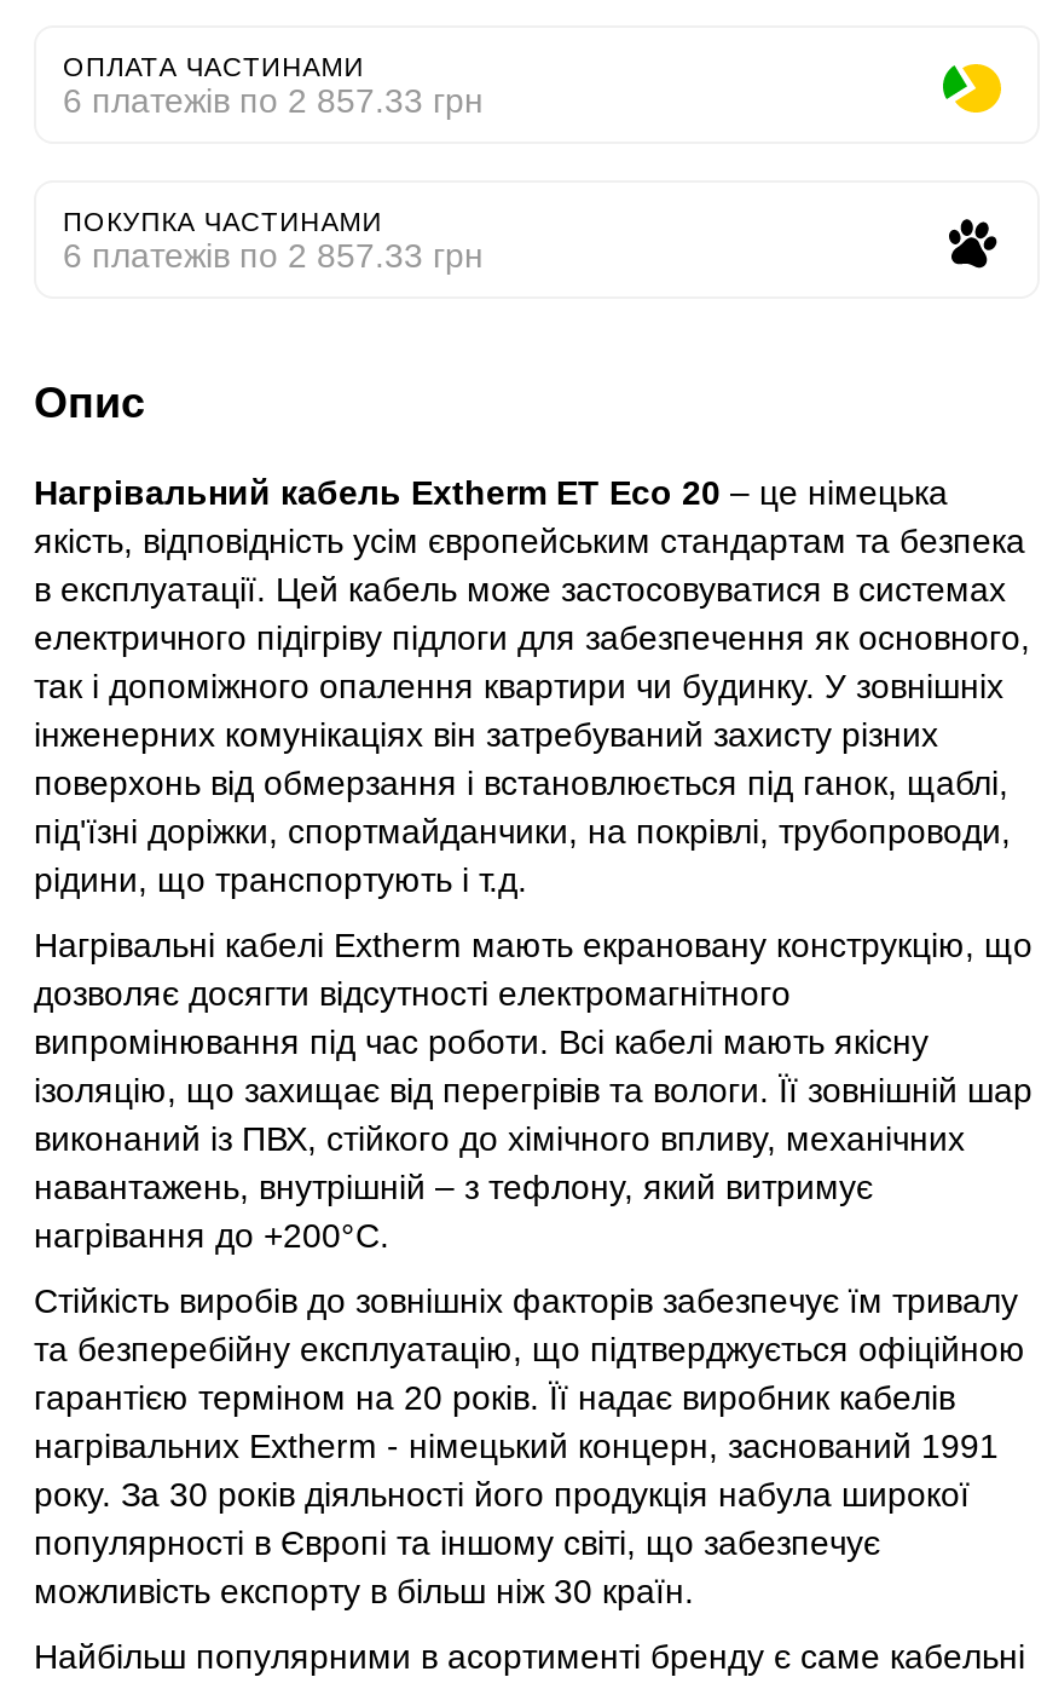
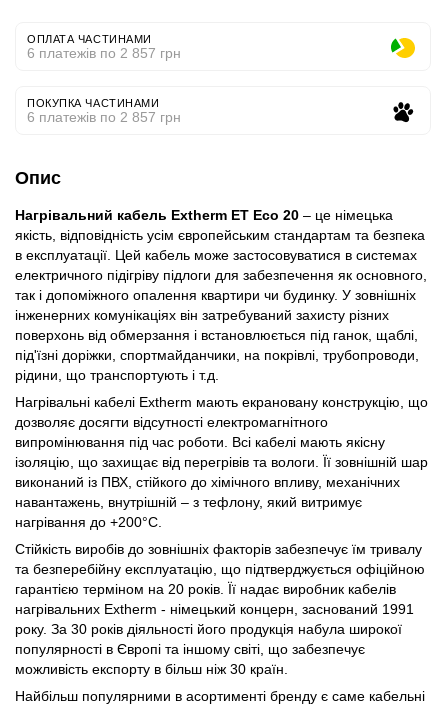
[63,81,484,120] 6 платежів по 2 857.33 грн -> [27,45,181,61] 6 платежів по 2 857 грн
[63,236,484,275] 6 платежів по 2 857.33 грн -> [27,109,181,125] 6 платежів по 2 857 грн

